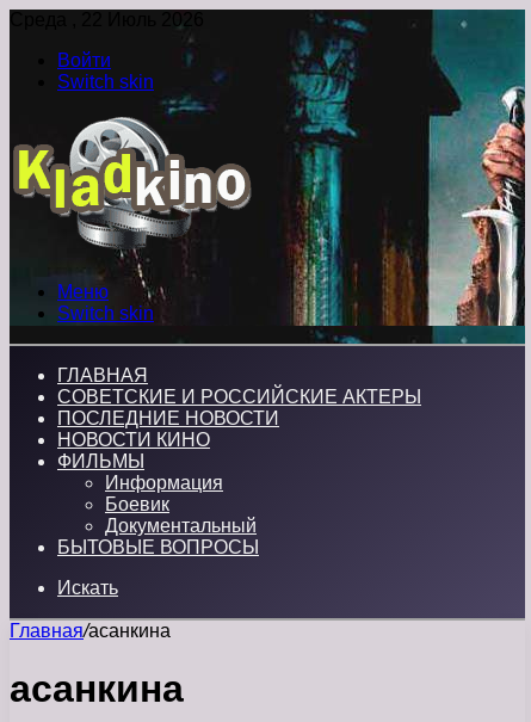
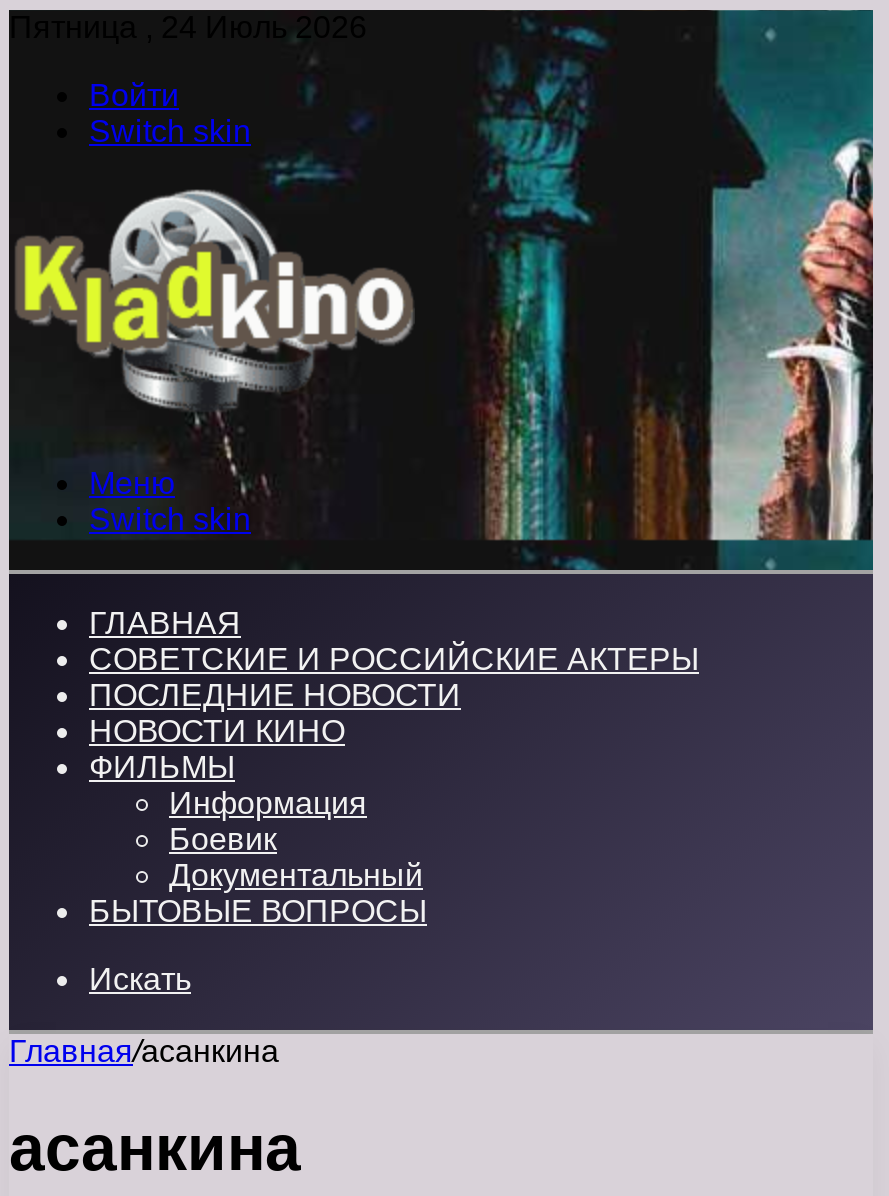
[10,10,204,30] Среда , 22 Июль 2026 -> [9,10,367,44] Пятница , 24 Июль 2026

